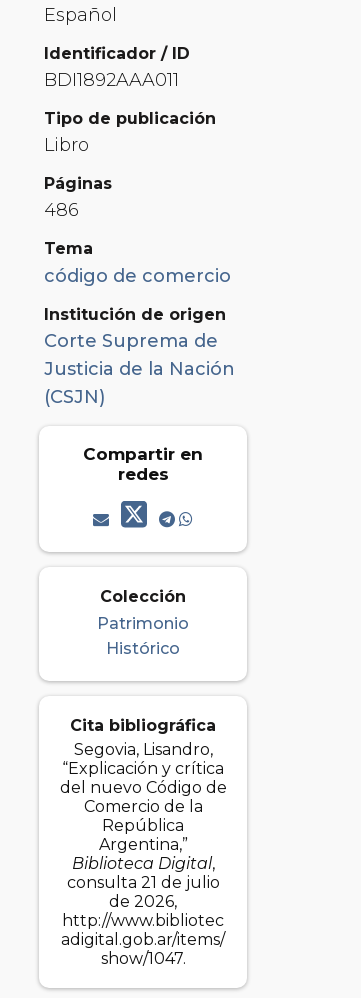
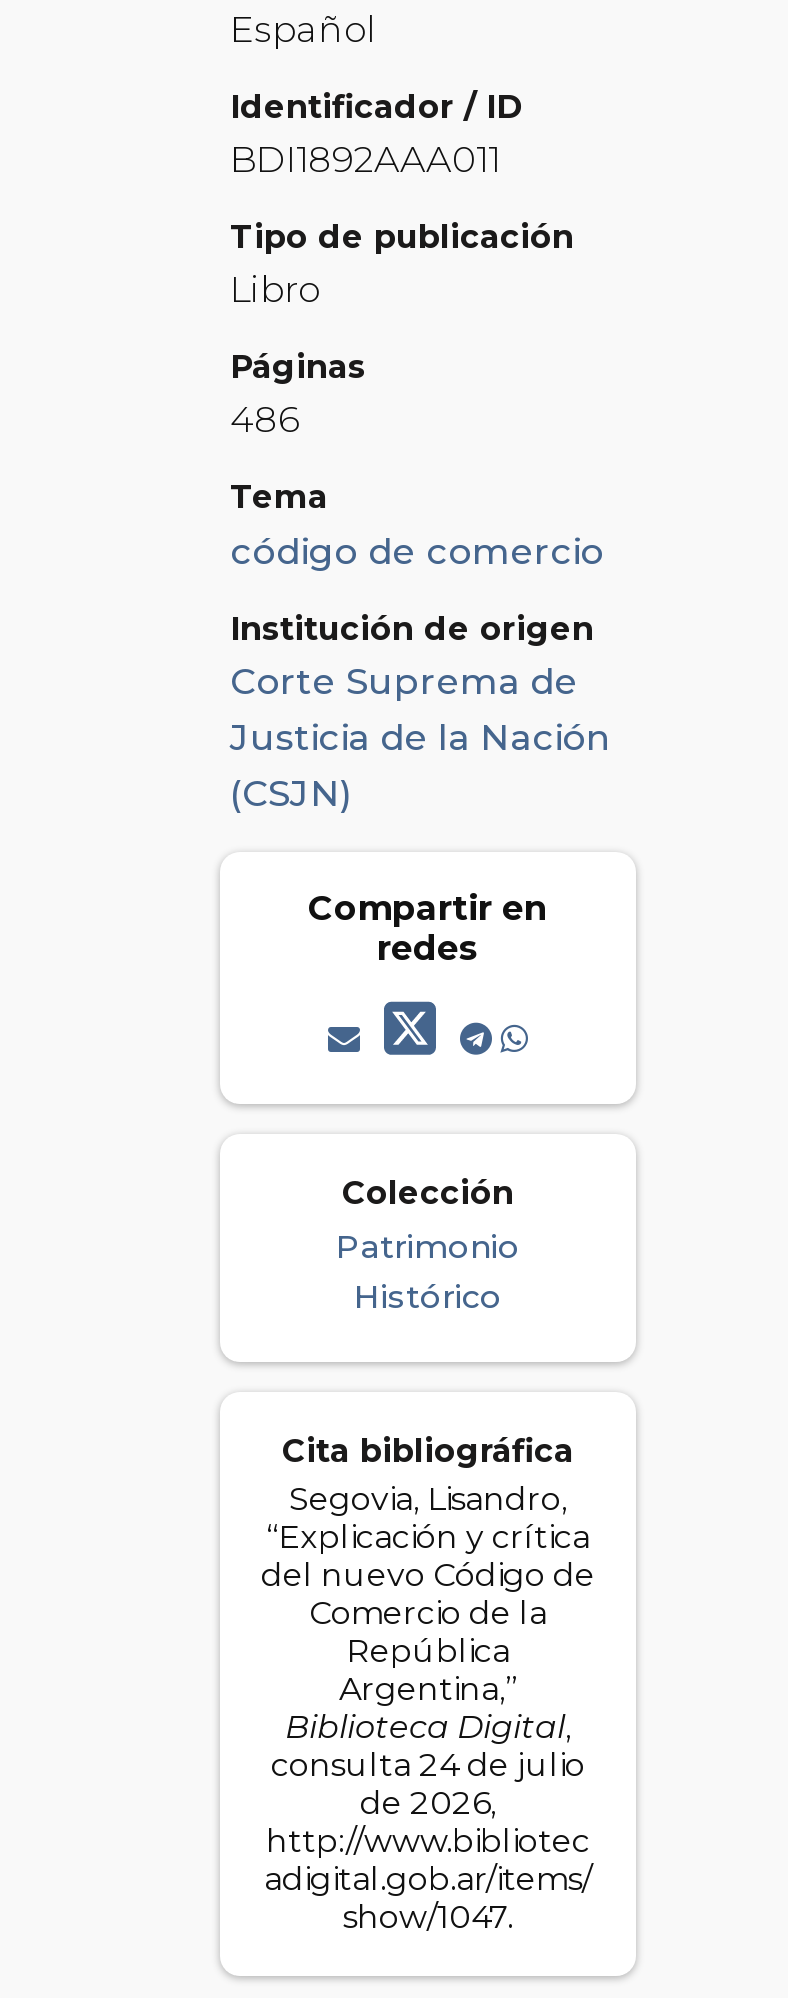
[66,873,219,892] consulta 21 de julio -> [271,1747,585,1785] consulta 24 de julio

